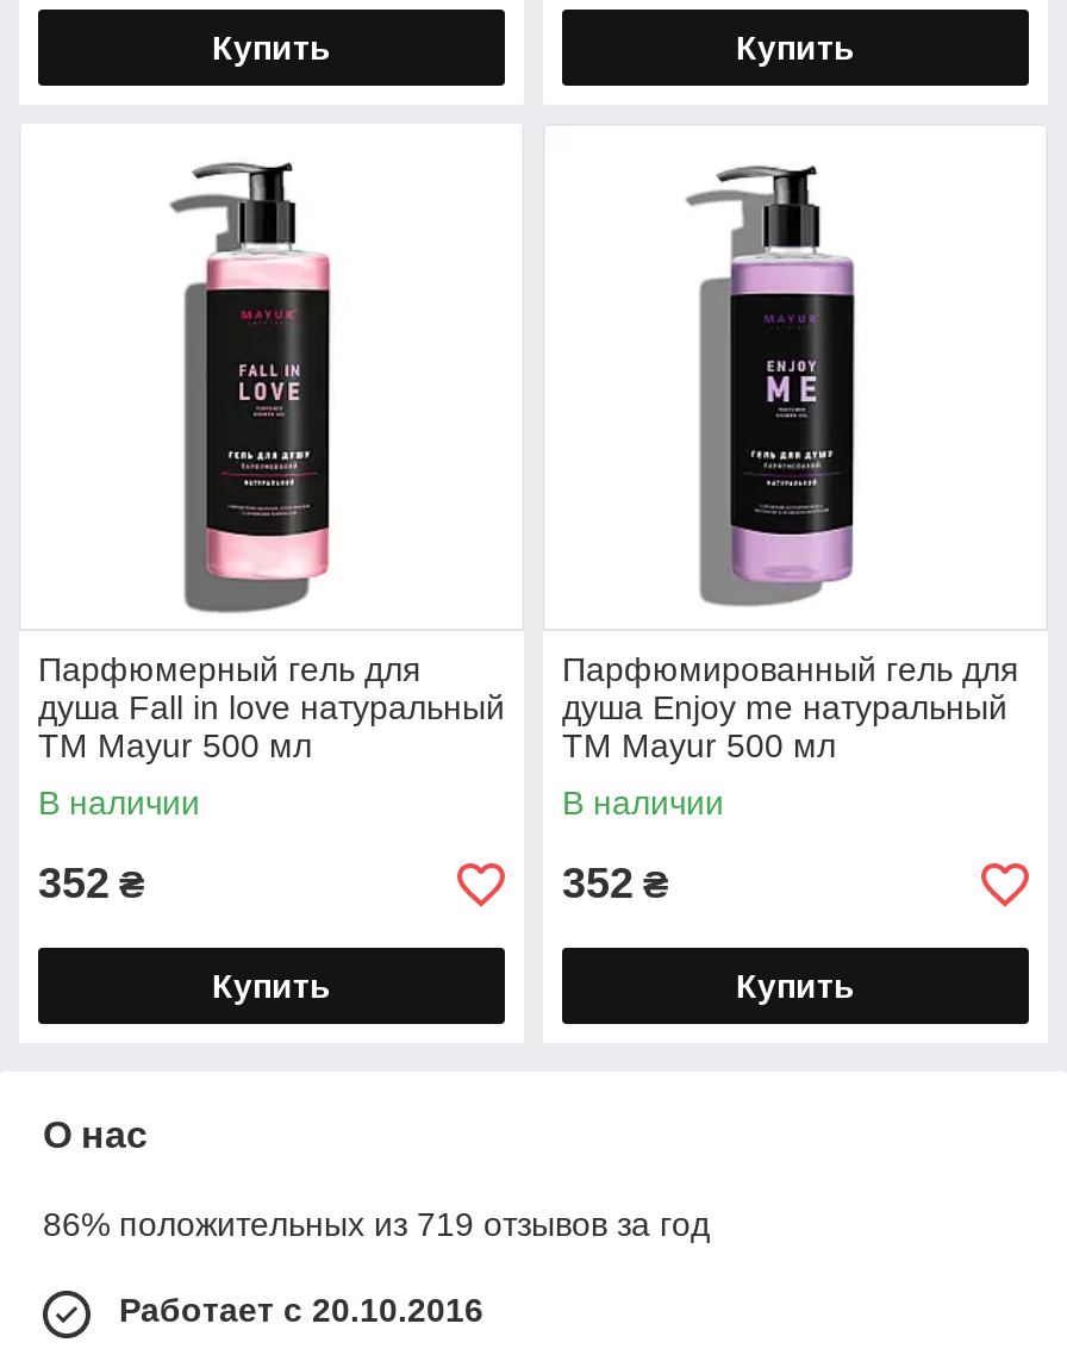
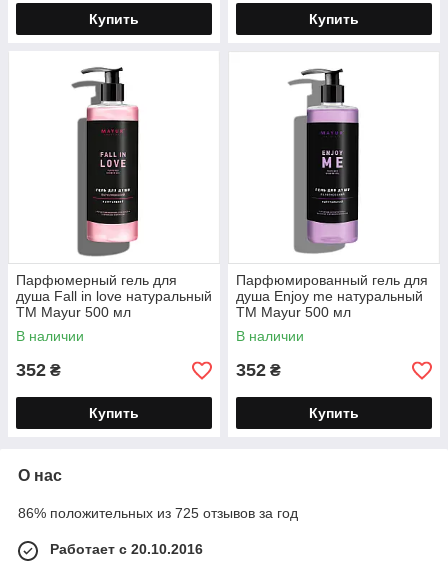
[43,1205,710,1243] 86% положительных из 719 отзывов за год -> [18,505,298,521] 86% положительных из 725 отзывов за год

